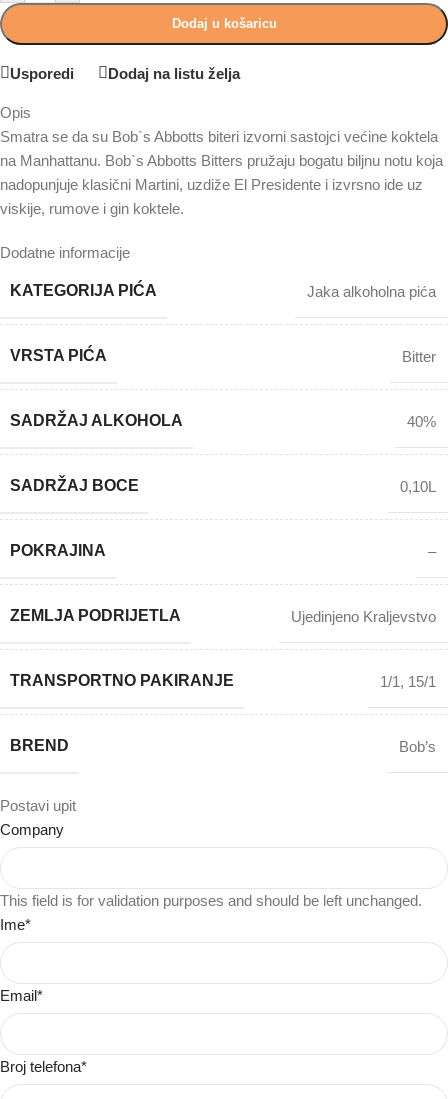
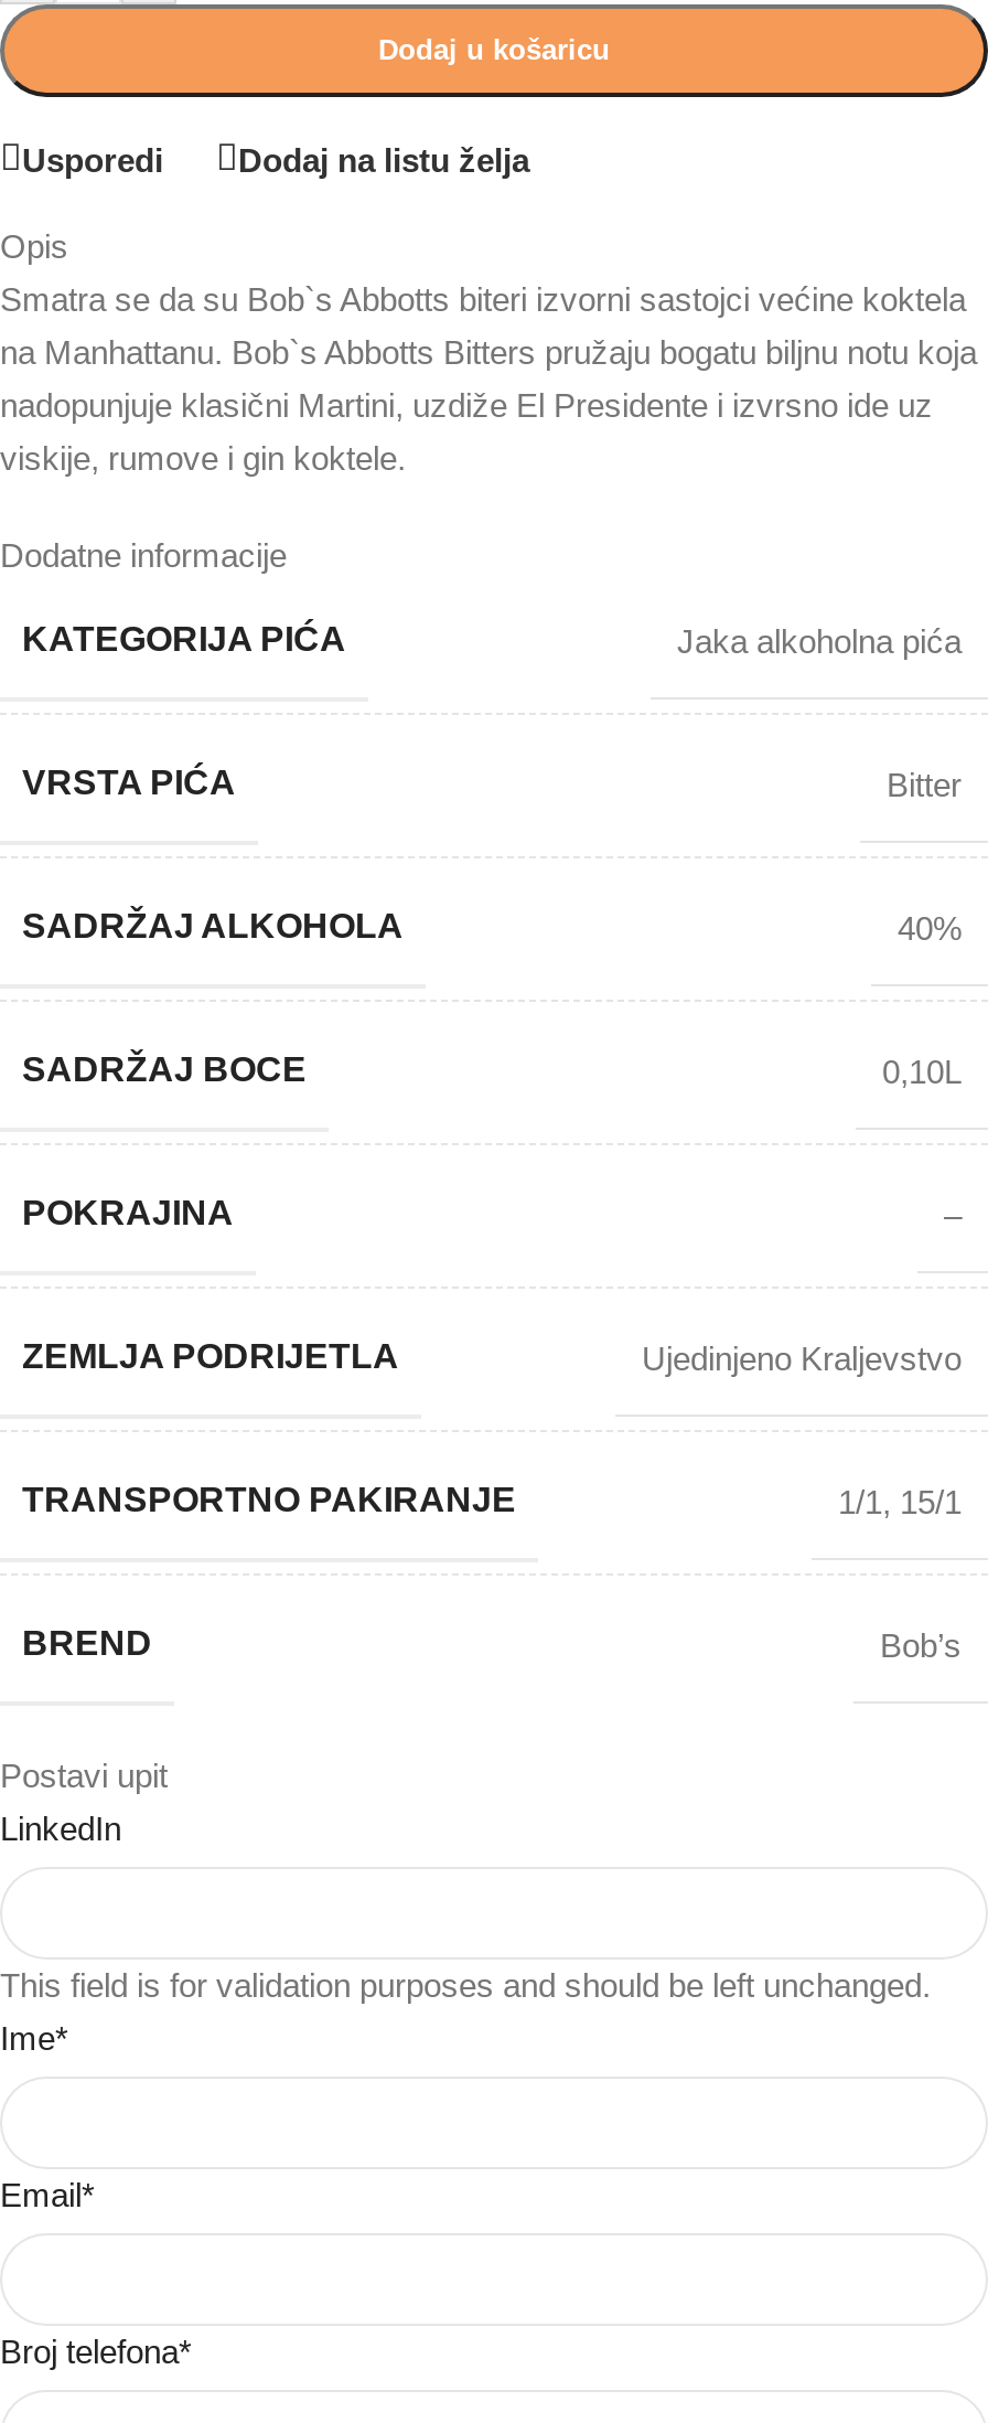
[0,821,64,838] Company -> [0,1810,121,1847] LinkedIn

